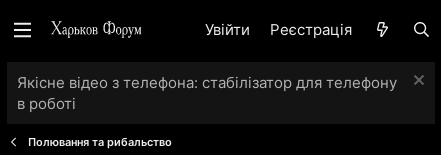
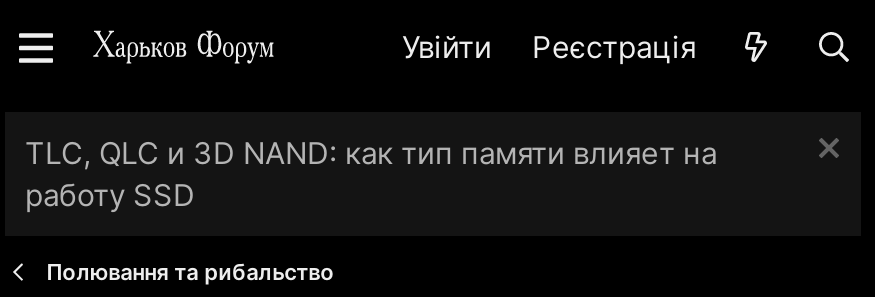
[17,73,397,113] Якісне відео з телефона: стабілізатор для телефону | в роботі -> [25,134,717,214] TLC, QLC и 3D NAND: как тип памяти влияет на | работу SSD

